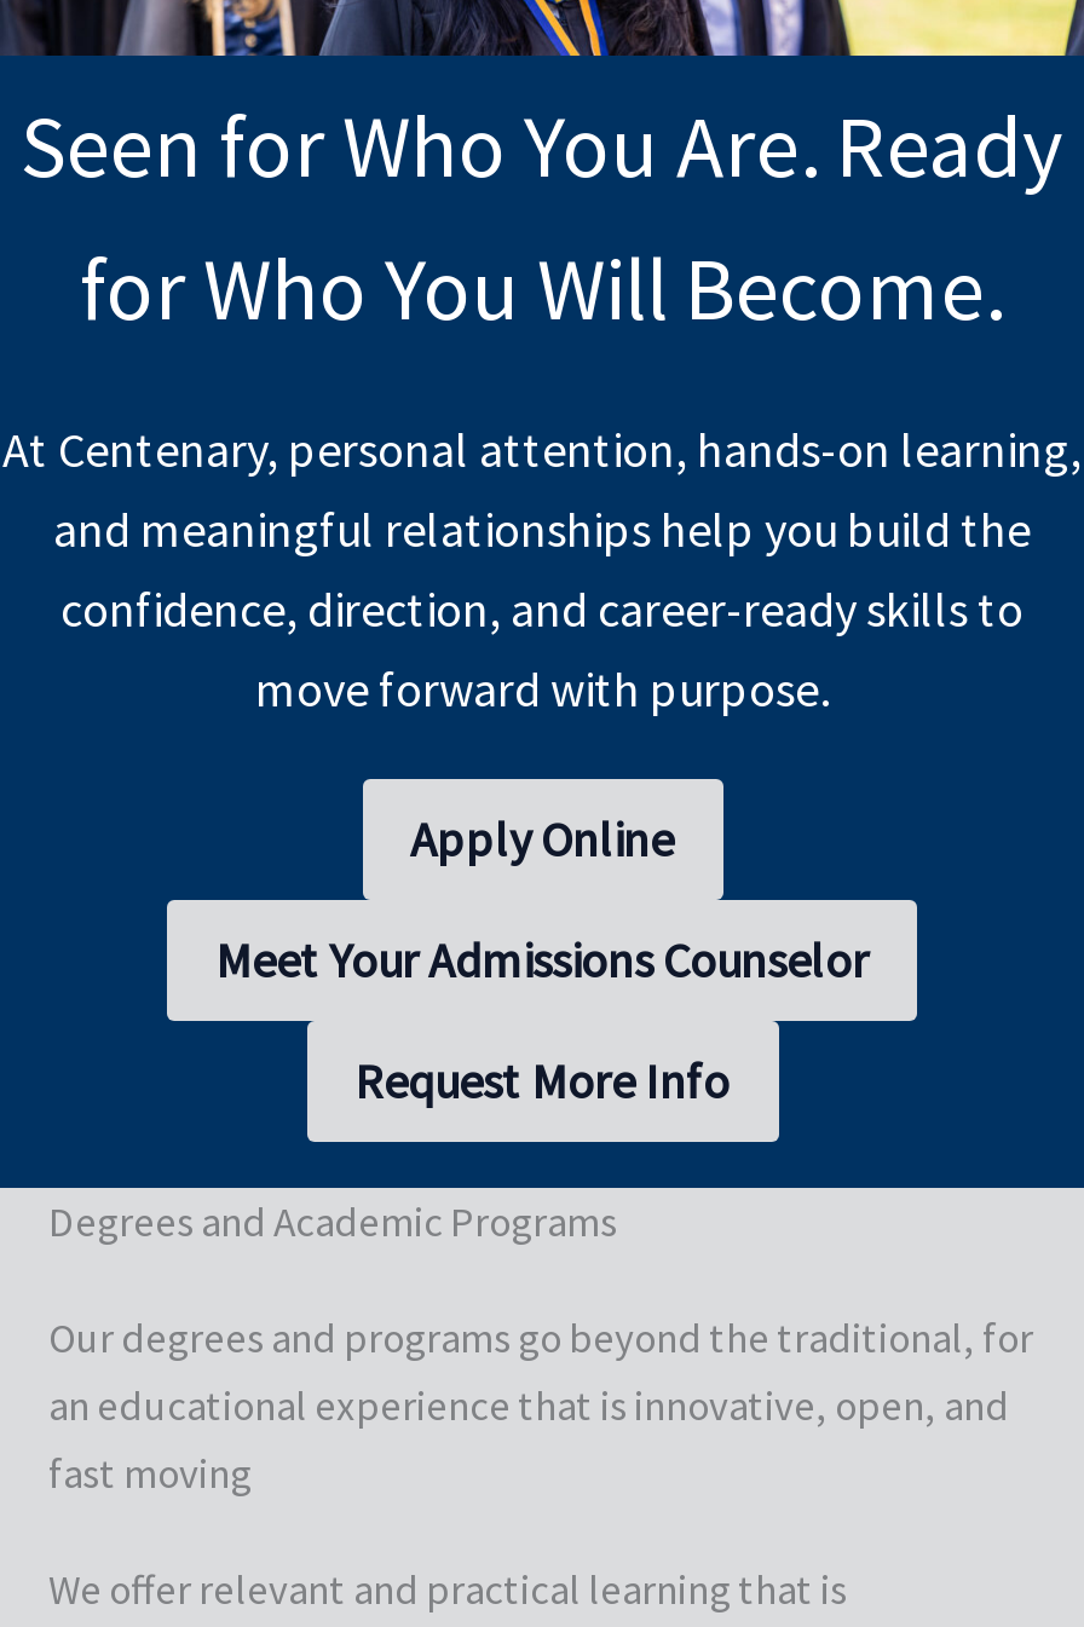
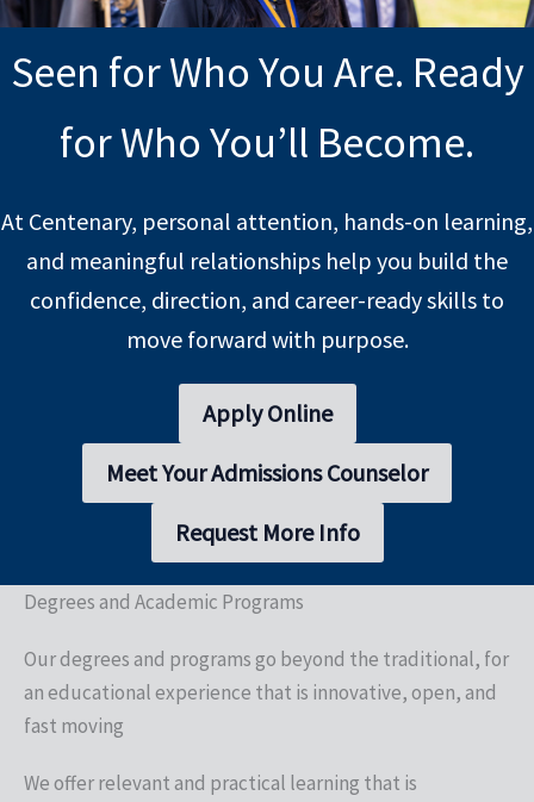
[80,234,1004,343] for Who You Will Become. -> [60,115,474,169] for Who You’ll Become.

